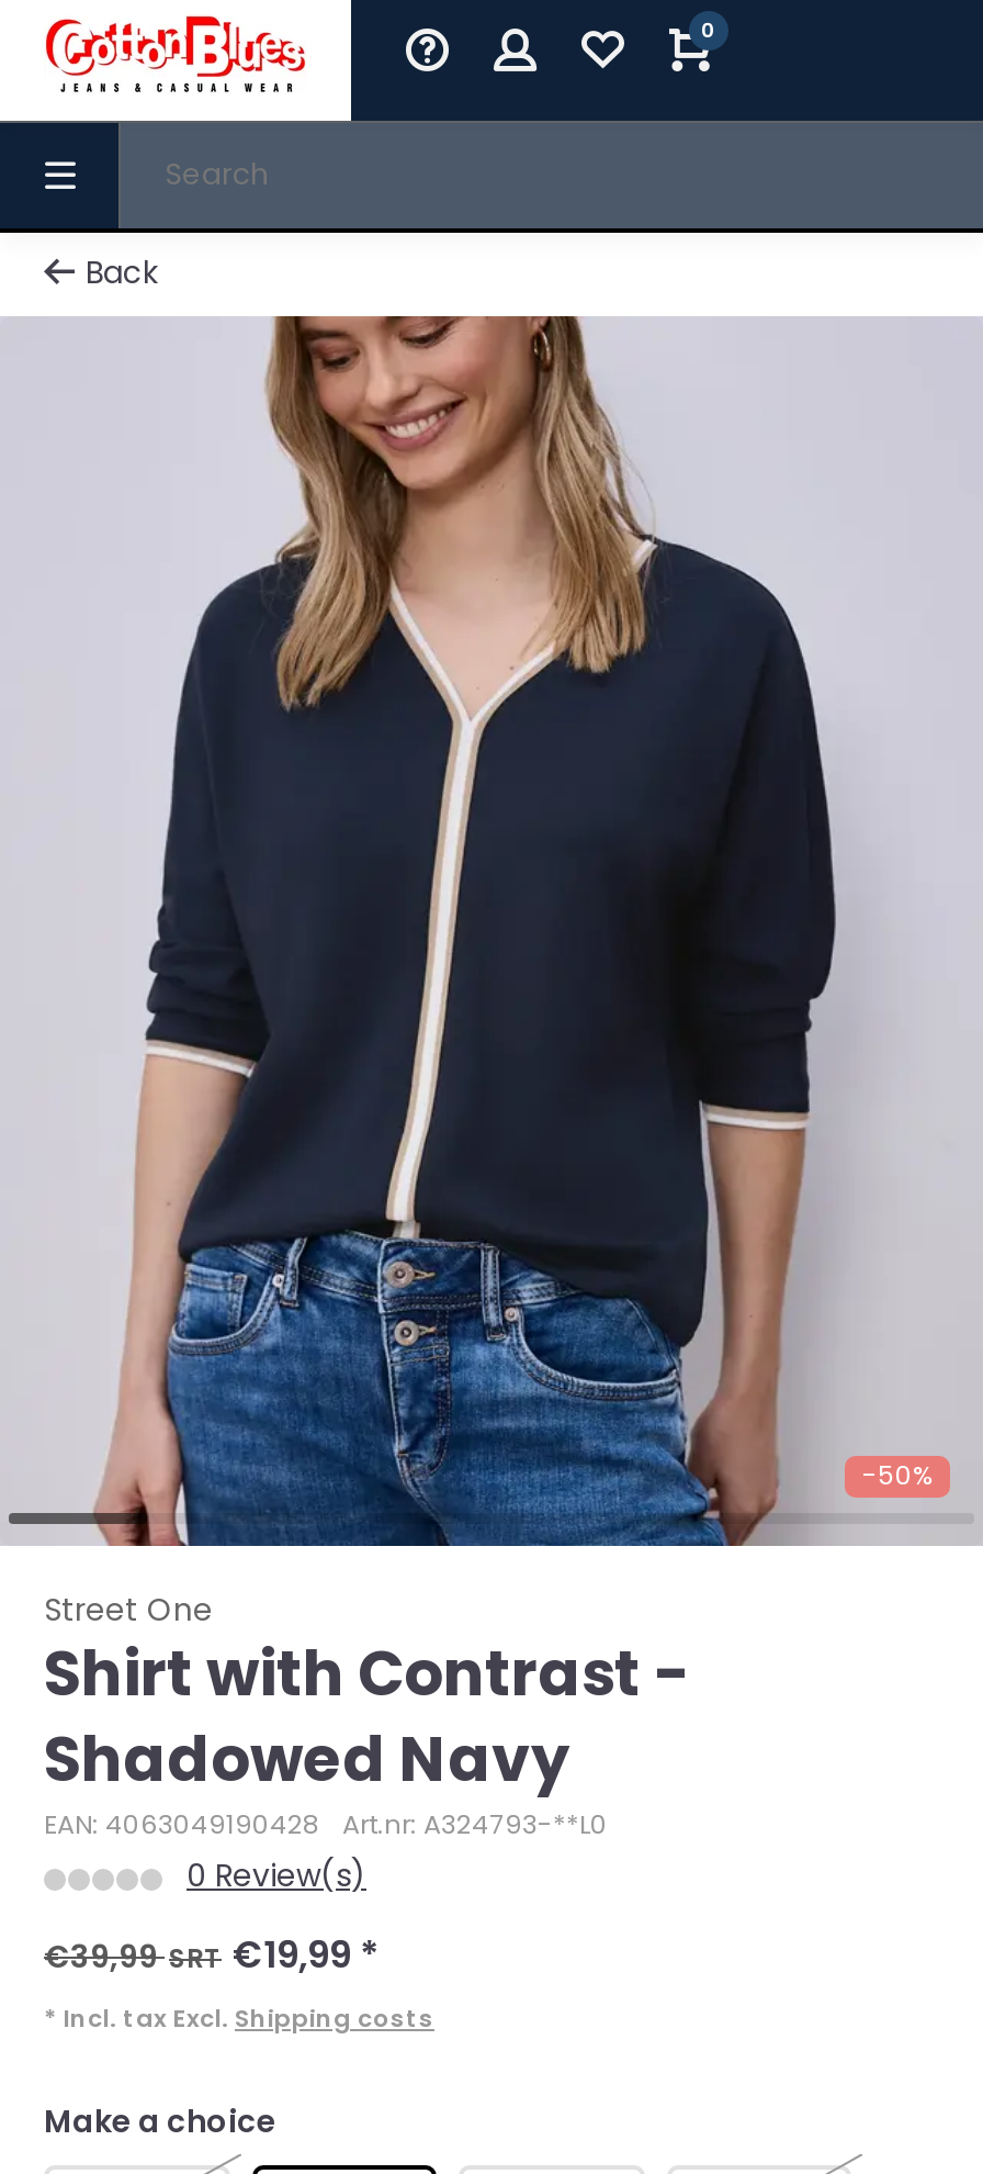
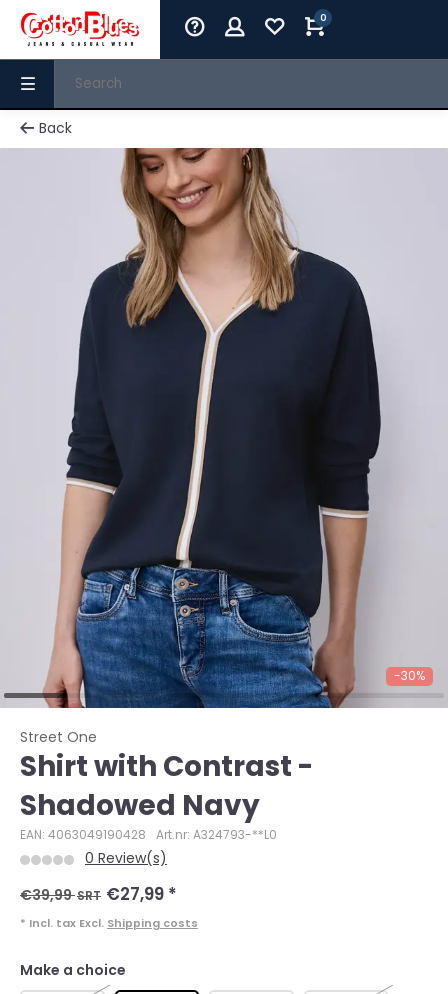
[862,1458,933,1493] -50% -> [394,668,425,684] -30%
[44,1928,380,1981] €39,99 SRT €19,99 * -> [20,882,177,906] €39,99 SRT €27,99 *

